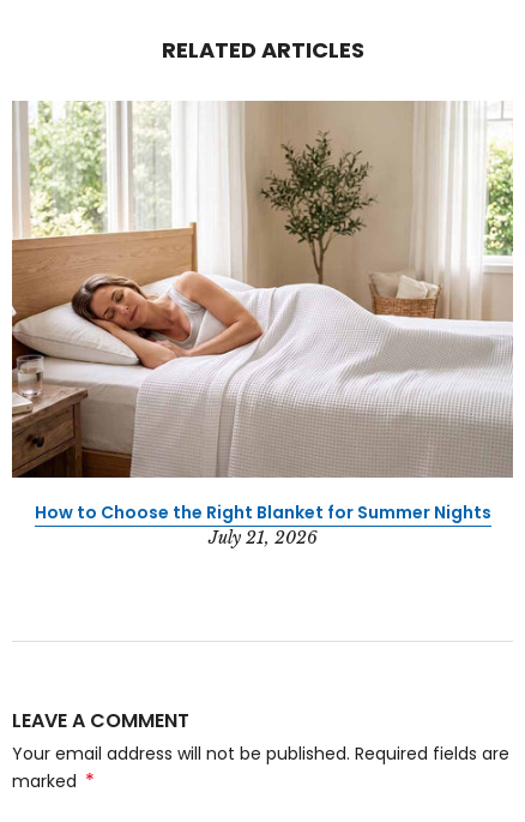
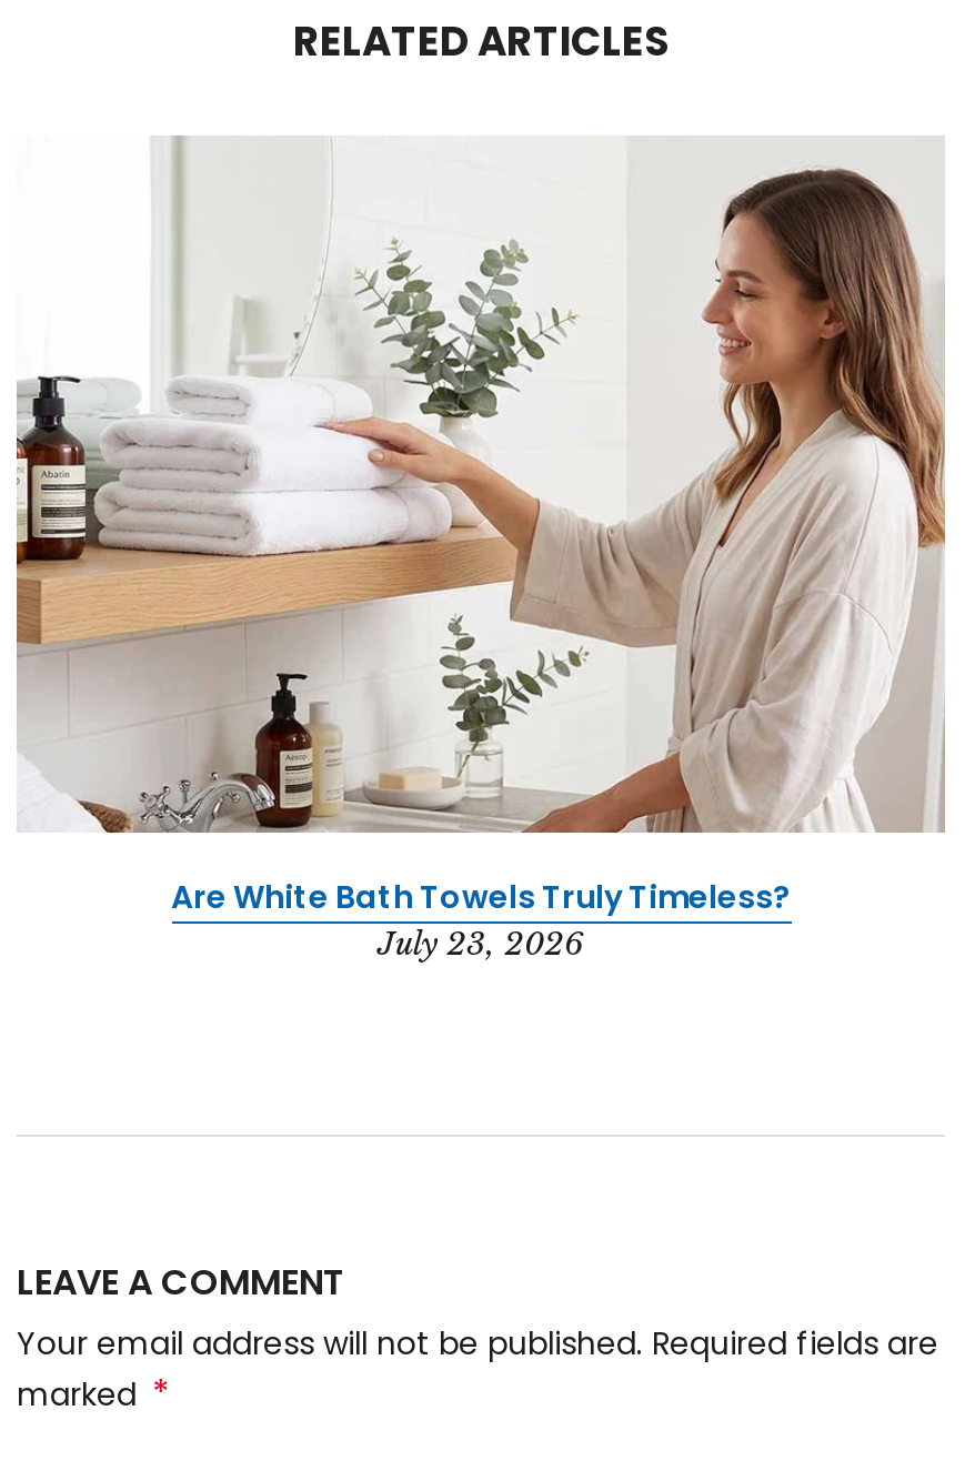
[11,100,513,548] [image] | How to Choose the Right Blanket for Summer Nights | July 21, 2026 -> [14,135,945,964] [image] | Are White Bath Towels Truly Timeless? | July 23, 2026

